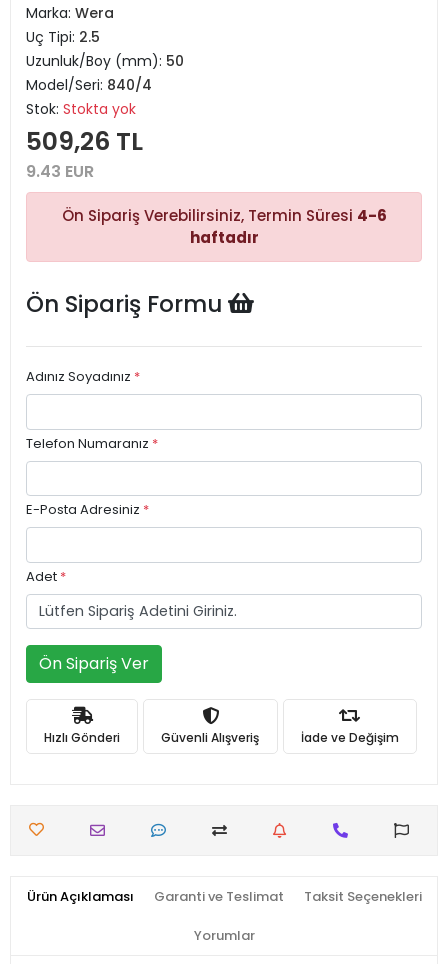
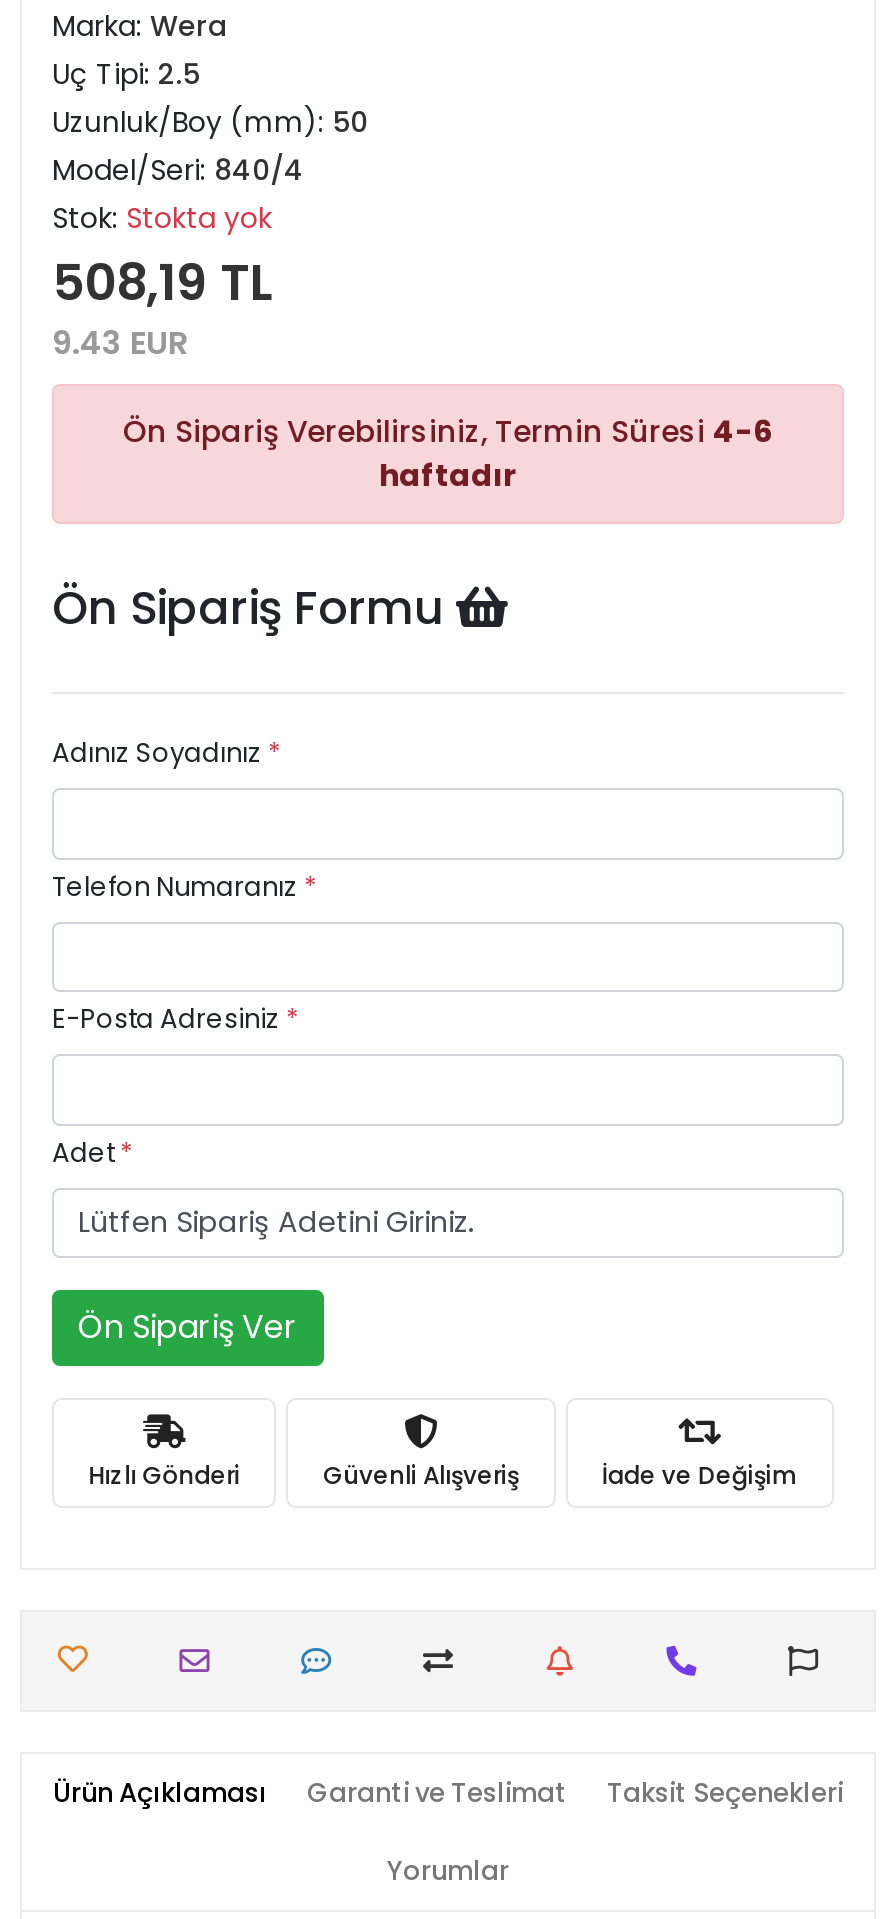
[26,124,143,159] 509,26 TL -> [52,248,274,318] 508,19 TL

